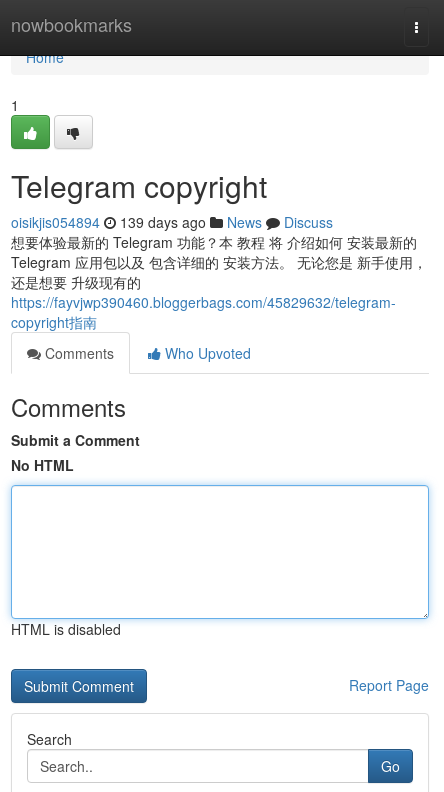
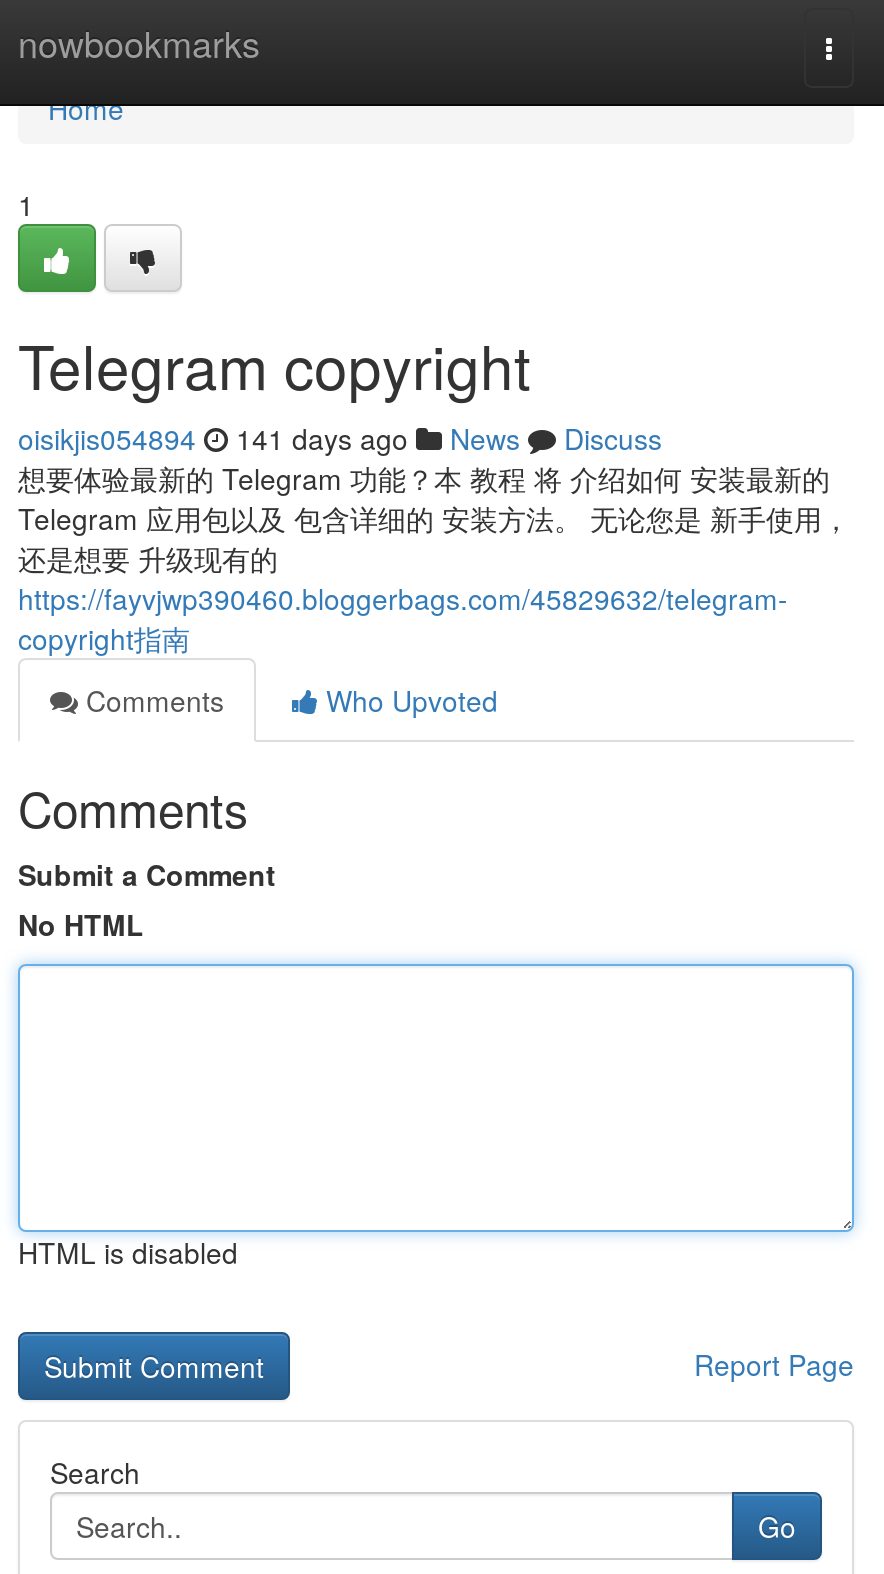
[11,212,333,232] oisikjis054894 139 days ago News Discuss -> [18,418,662,458] oisikjis054894 141 days ago News Discuss

